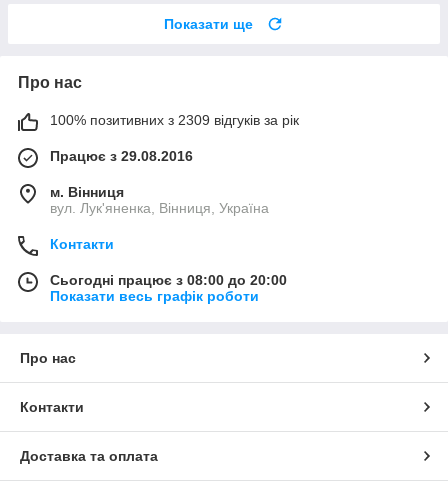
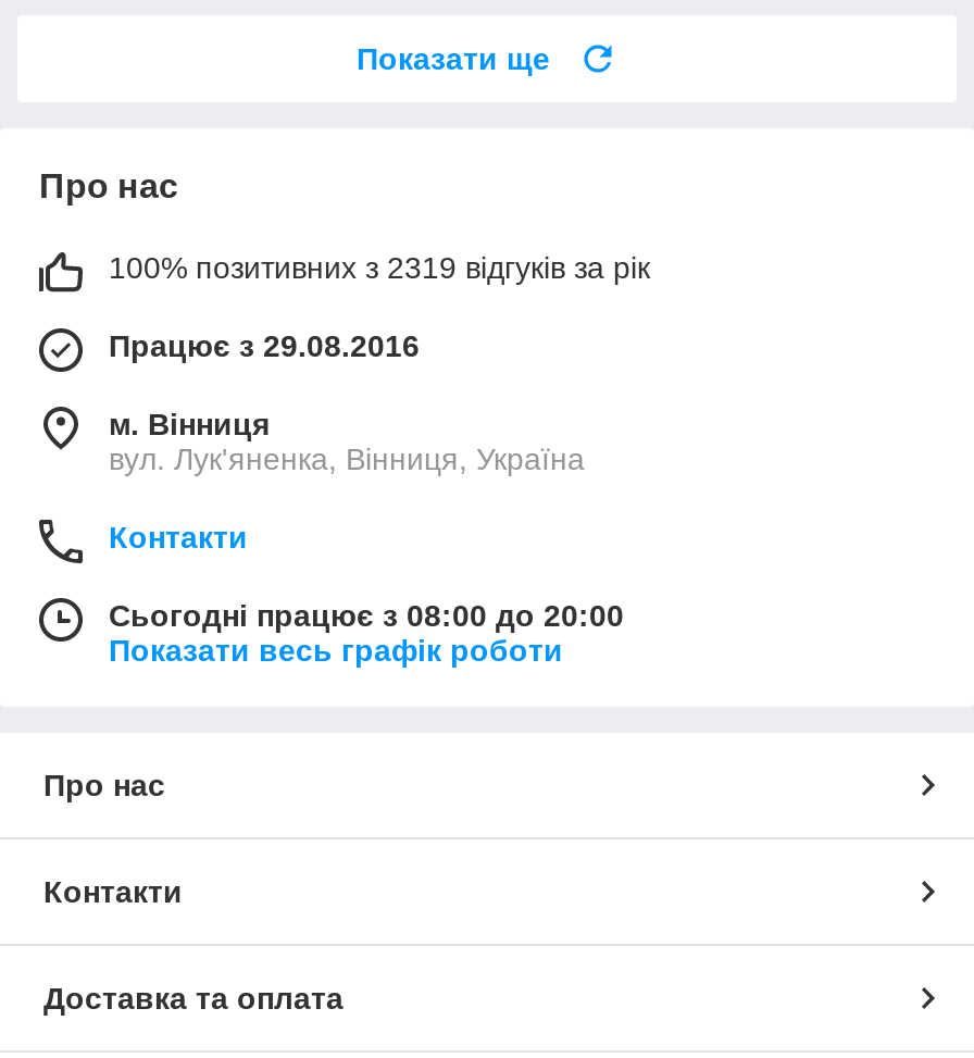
[50,112,299,128] 100% позитивних з 2309 відгуків за рік -> [109,251,650,286] 100% позитивних з 2319 відгуків за рік

